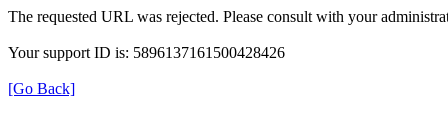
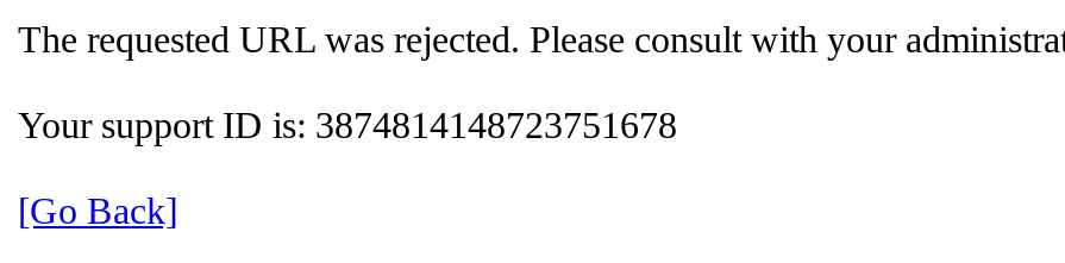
[8,44,285,61] Your support ID is: 5896137161500428426 -> [18,105,677,145] Your support ID is: 3874814148723751678

